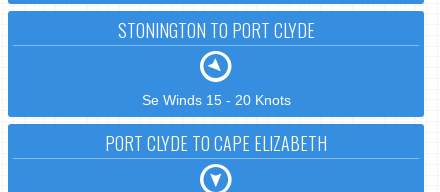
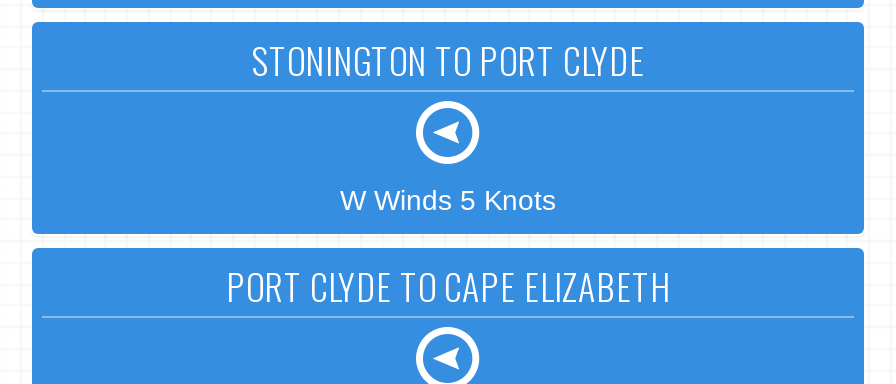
[141,92,290,108] Se Winds 15 - 20 Knots -> [340,185,556,217] W Winds 5 Knots

